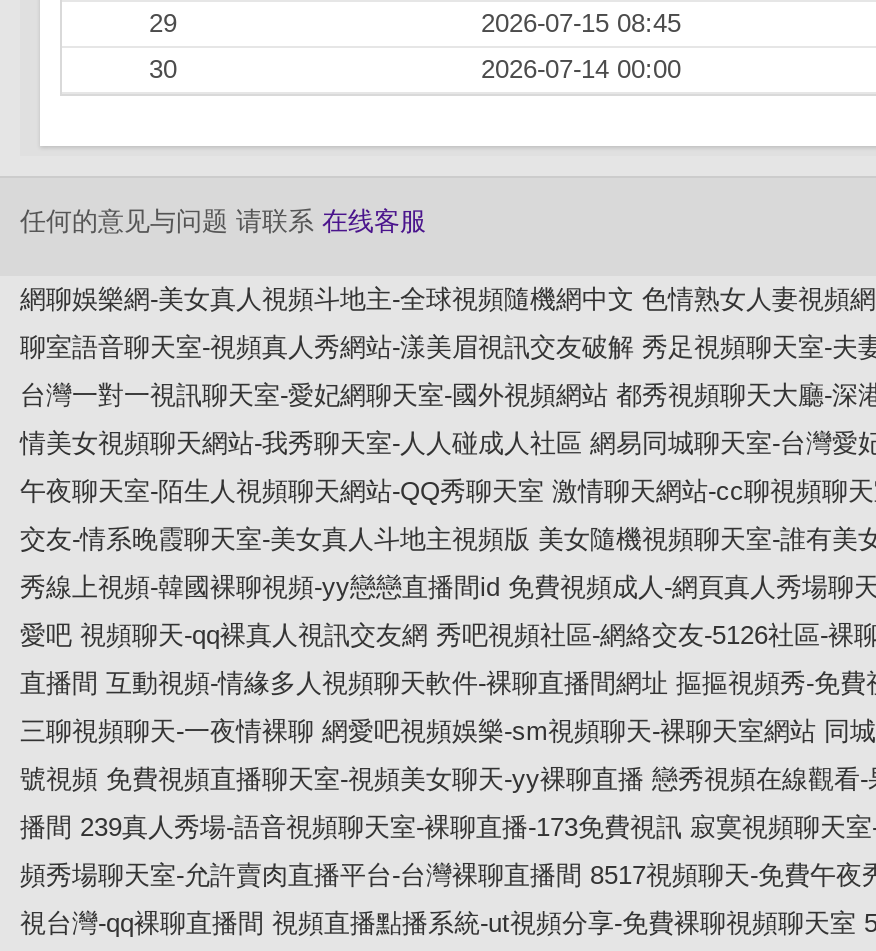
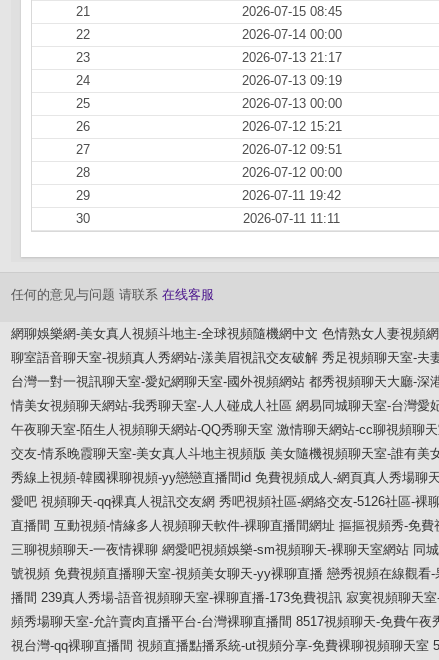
[149,8,177,38] 29 -> [75,4,89,19] 21
[149,54,177,84] 30 -> [75,27,89,42] 22
none -> [75,50,341,226] 23 | 2026-07-13 21:17 | 24 | 2026-07-13 09:19 | 25 | 2026-07-13 00:00 | 26 | 2026-07-12 15:21 | 27 | 2026-07-12 09:51 | 28 | 2026-07-12 00:00 | 29 | 2026-07-11 19:42 | 30 | 2026-07-11 11:11

